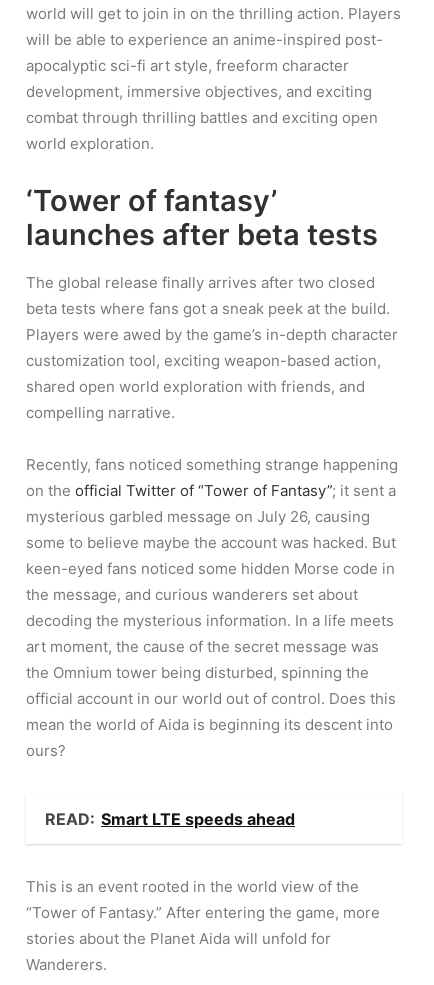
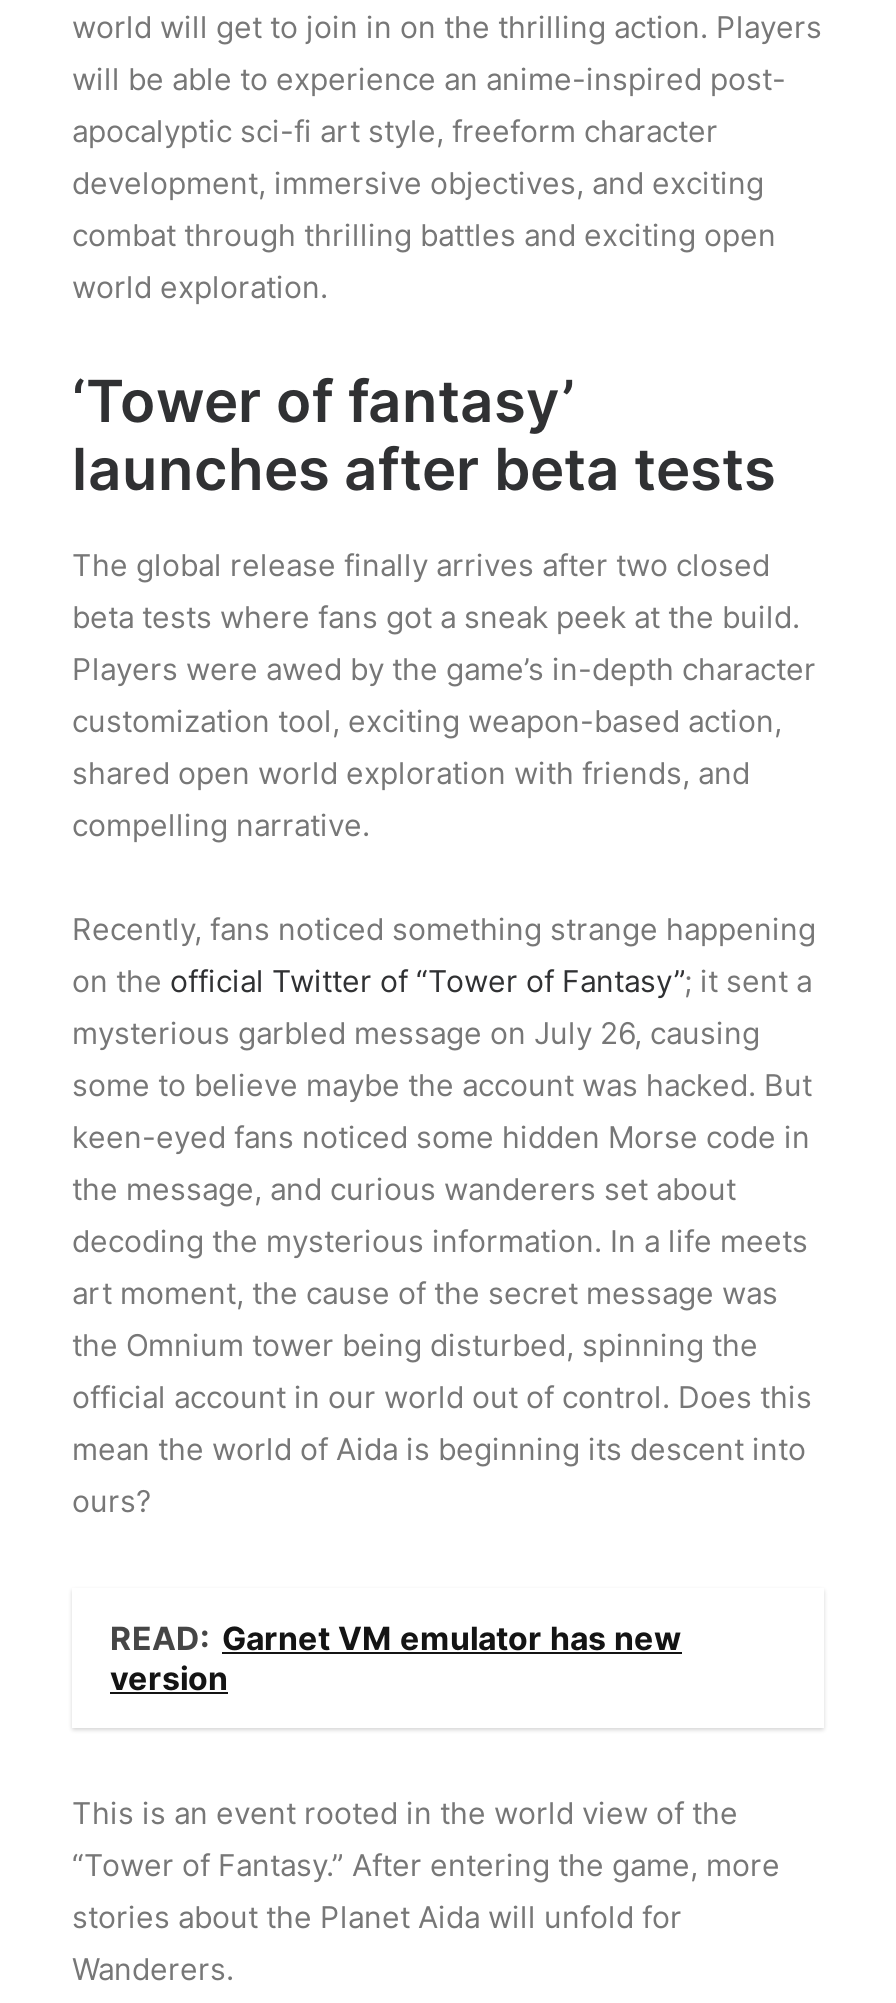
[45,809,295,829] READ: Smart LTE speeds ahead -> [110,1618,682,1698] READ: Garnet VM emulator has new | version

